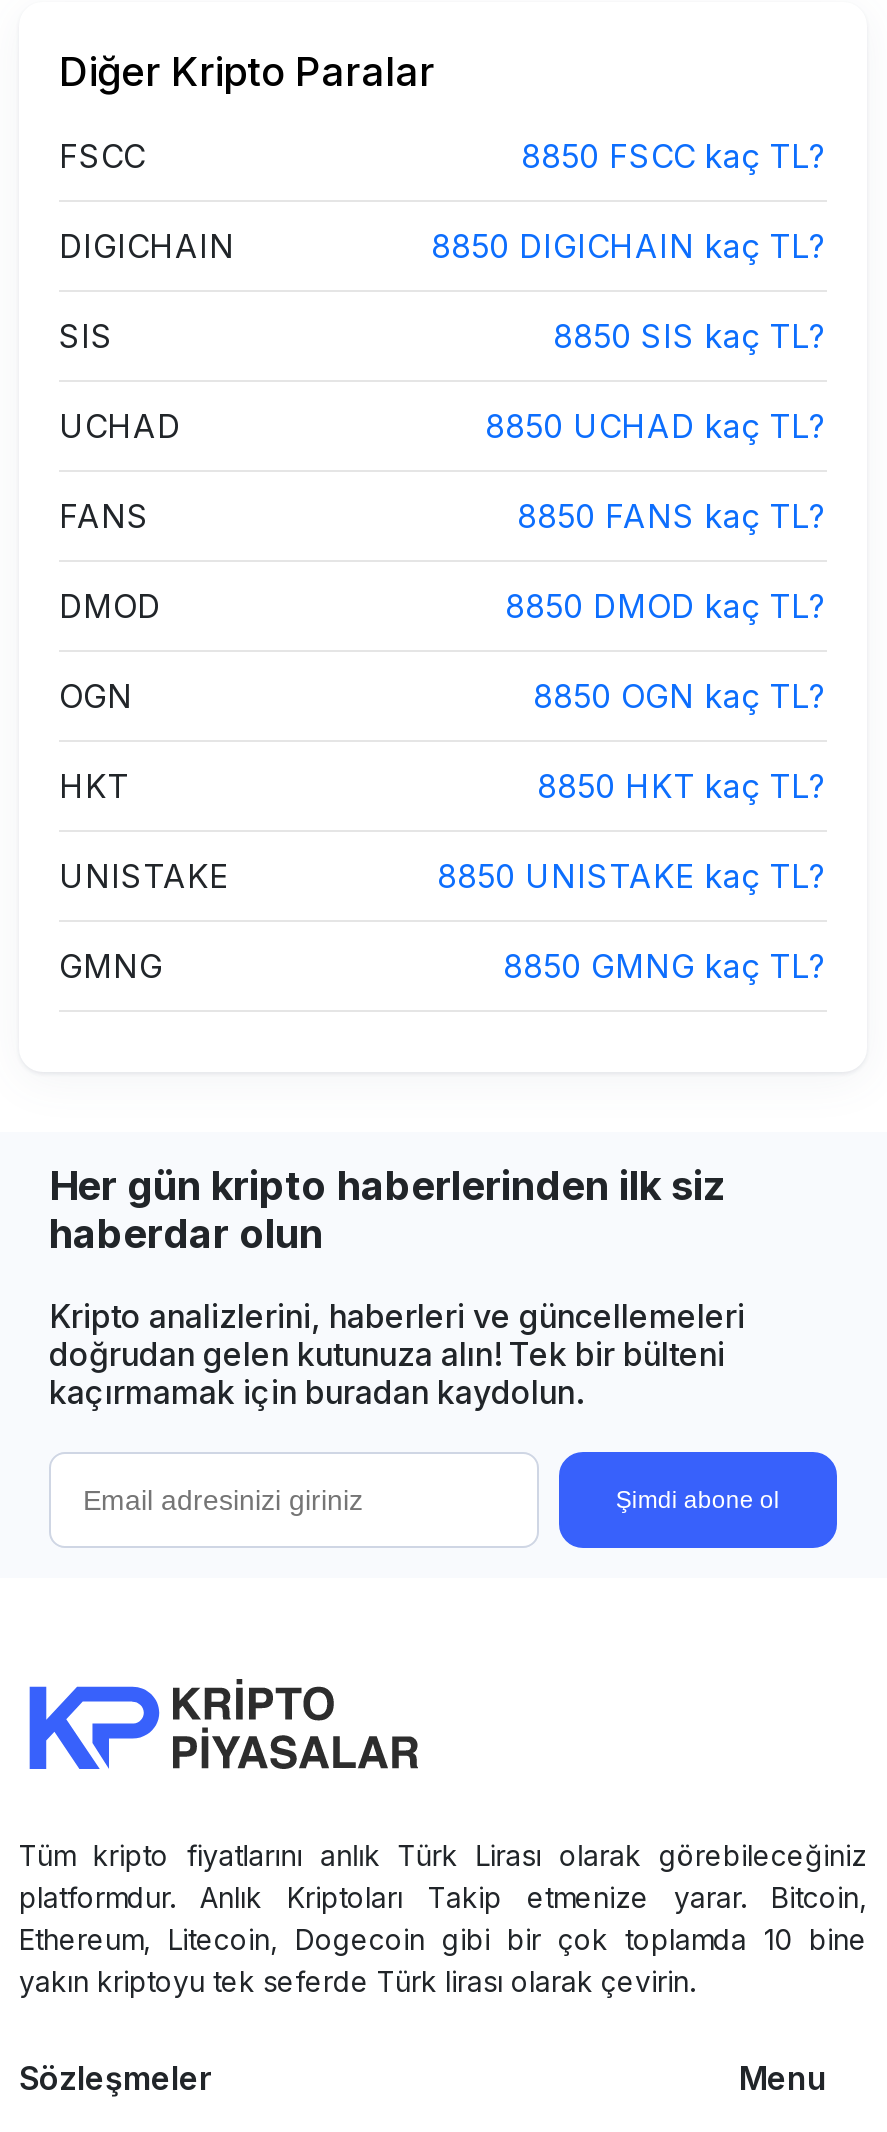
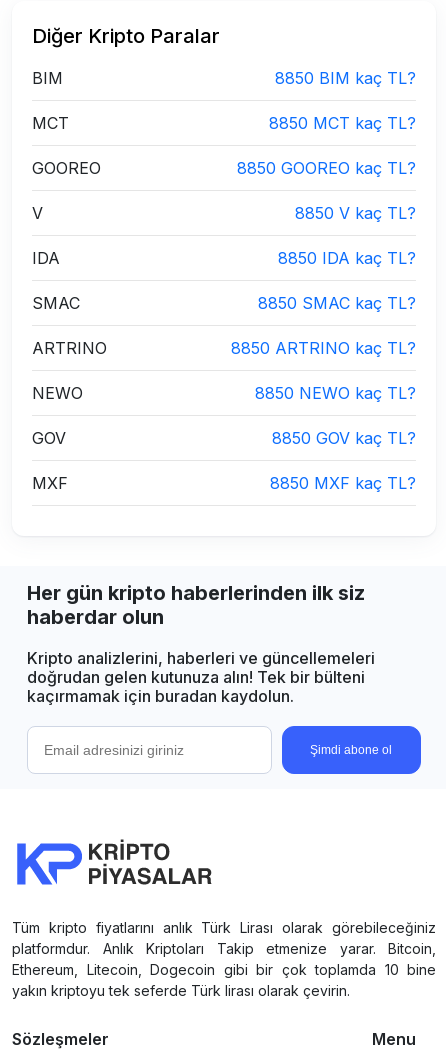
[59,136,827,176] FSCC | 8850 FSCC kaç TL? -> [32,68,416,88] BIM | 8850 BIM kaç TL?
[59,226,827,266] DIGICHAIN | 8850 DIGICHAIN kaç TL? -> [32,113,416,133] MCT | 8850 MCT kaç TL?
[59,316,827,356] SIS | 8850 SIS kaç TL? -> [32,158,416,178] GOOREO | 8850 GOOREO kaç TL?
[59,406,827,446] UCHAD | 8850 UCHAD kaç TL? -> [32,203,416,223] V | 8850 V kaç TL?
[59,496,827,536] FANS | 8850 FANS kaç TL? -> [32,248,416,268] IDA | 8850 IDA kaç TL?
[59,586,827,626] DMOD | 8850 DMOD kaç TL? -> [32,293,416,313] SMAC | 8850 SMAC kaç TL?
[59,676,827,716] OGN | 8850 OGN kaç TL? -> [32,338,416,358] ARTRINO | 8850 ARTRINO kaç TL?
[59,766,827,806] HKT | 8850 HKT kaç TL? -> [32,383,416,403] NEWO | 8850 NEWO kaç TL?
[59,856,827,896] UNISTAKE | 8850 UNISTAKE kaç TL? -> [32,428,416,448] GOV | 8850 GOV kaç TL?
[59,946,827,986] GMNG | 8850 GMNG kaç TL? -> [32,473,416,493] MXF | 8850 MXF kaç TL?

